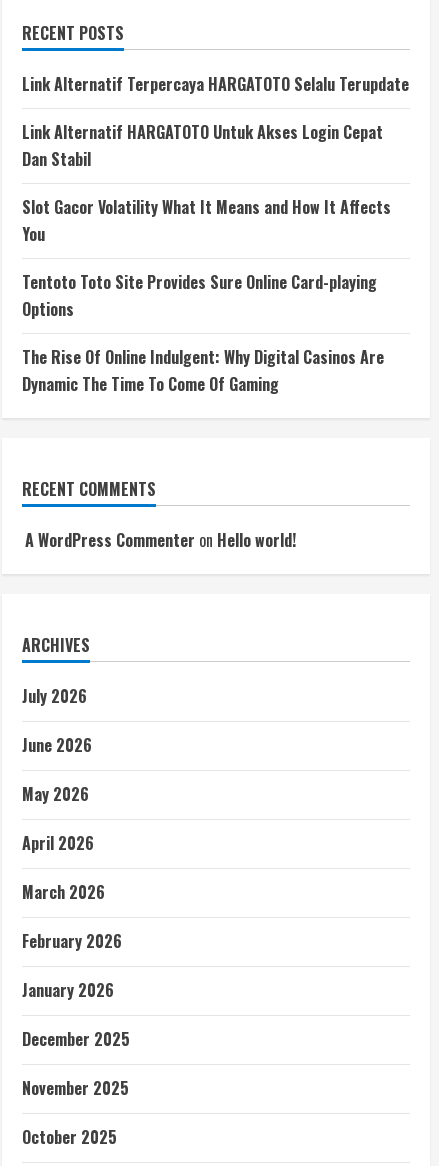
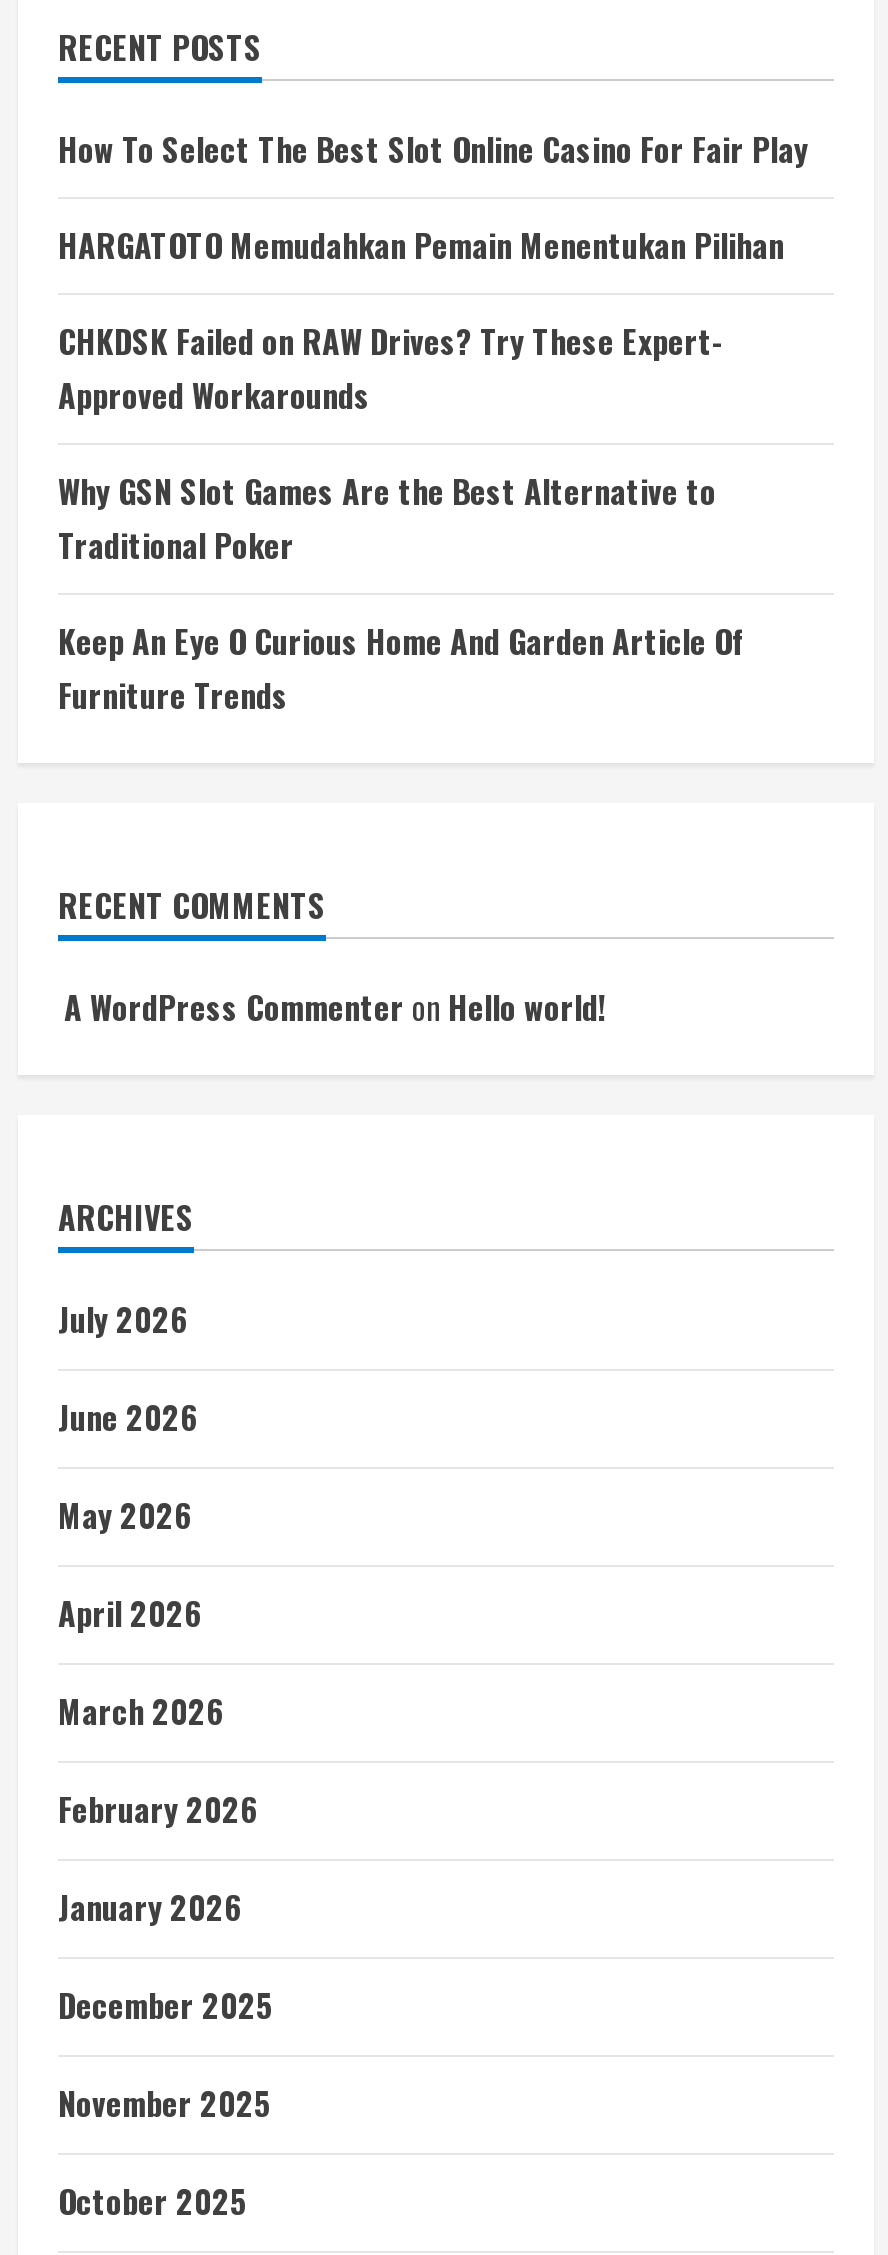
[22,72,409,96] Link Alternatif Terpercaya HARGATOTO Selalu Terupdate -> [58,125,808,173] How To Select The Best Slot Online Casino For Fair Play
[22,120,383,171] Link Alternatif HARGATOTO Untuk Akses Login Cepat | Dan Stabil -> [58,221,784,269] HARGATOTO Memudahkan Pemain Menentukan Pilihan
[22,195,391,246] Slot Gacor Volatility What It Means and How It Affects | You -> [58,317,724,419] CHKDSK Failed on RAW Drives? Try These Expert- | Approved Workarounds
[22,270,377,321] Tentoto Toto Site Provides Sure Online Card-playing | Options -> [58,467,716,569] Why GSN Slot Games Are the Best Alternative to | Traditional Poker
[22,345,384,396] The Rise Of Online Indulgent: Why Digital Casinos Are | Dynamic The Time To Come Of Gaming -> [58,617,746,719] Keep An Eye O Curious Home And Garden Article Of | Furniture Trends

